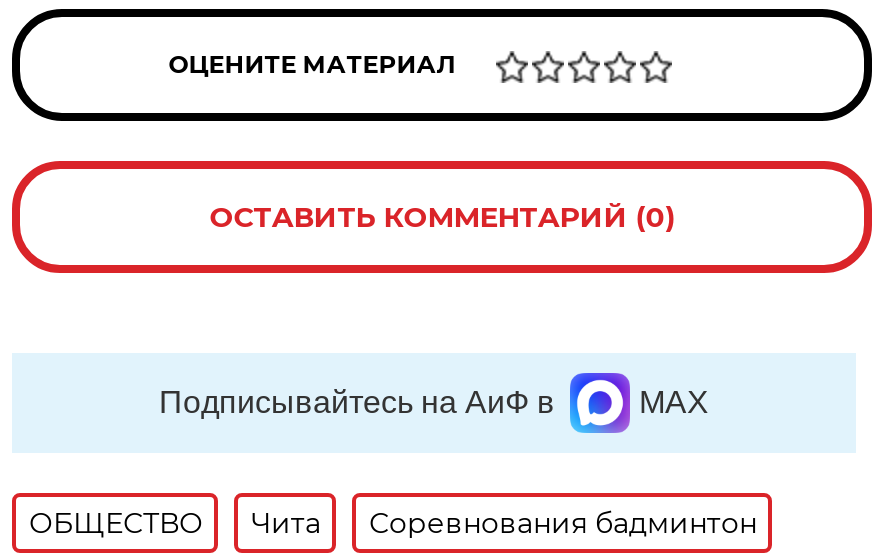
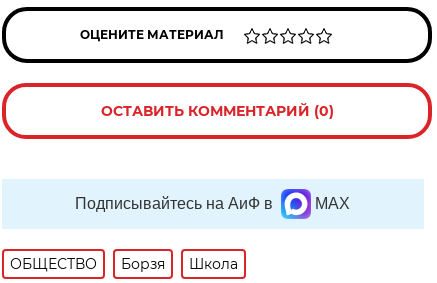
[251,505,757,541] Чита | Соревнования бадминтон -> [121,255,238,273] Борзя | Школа

